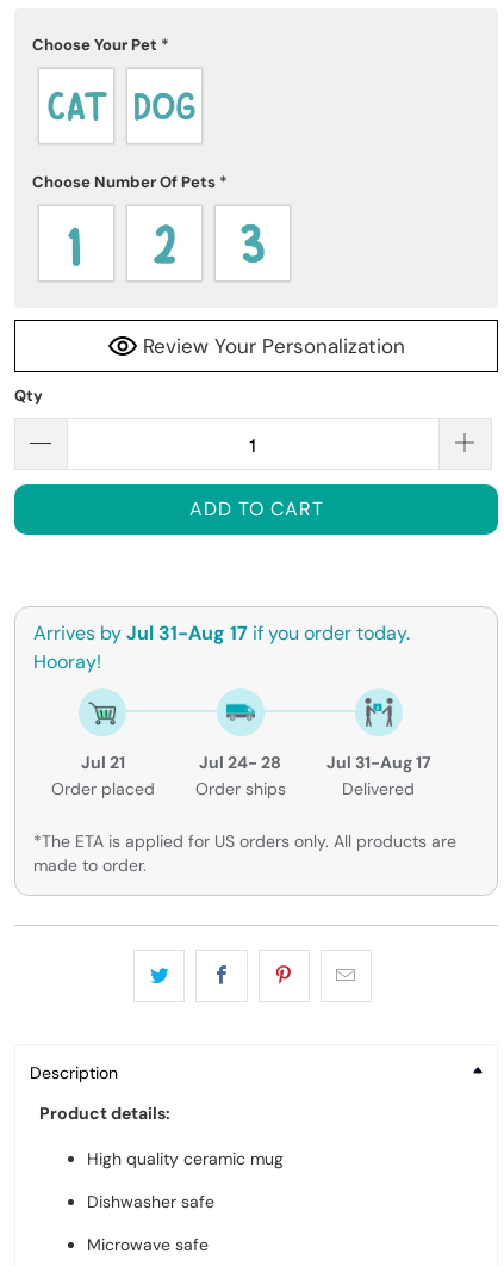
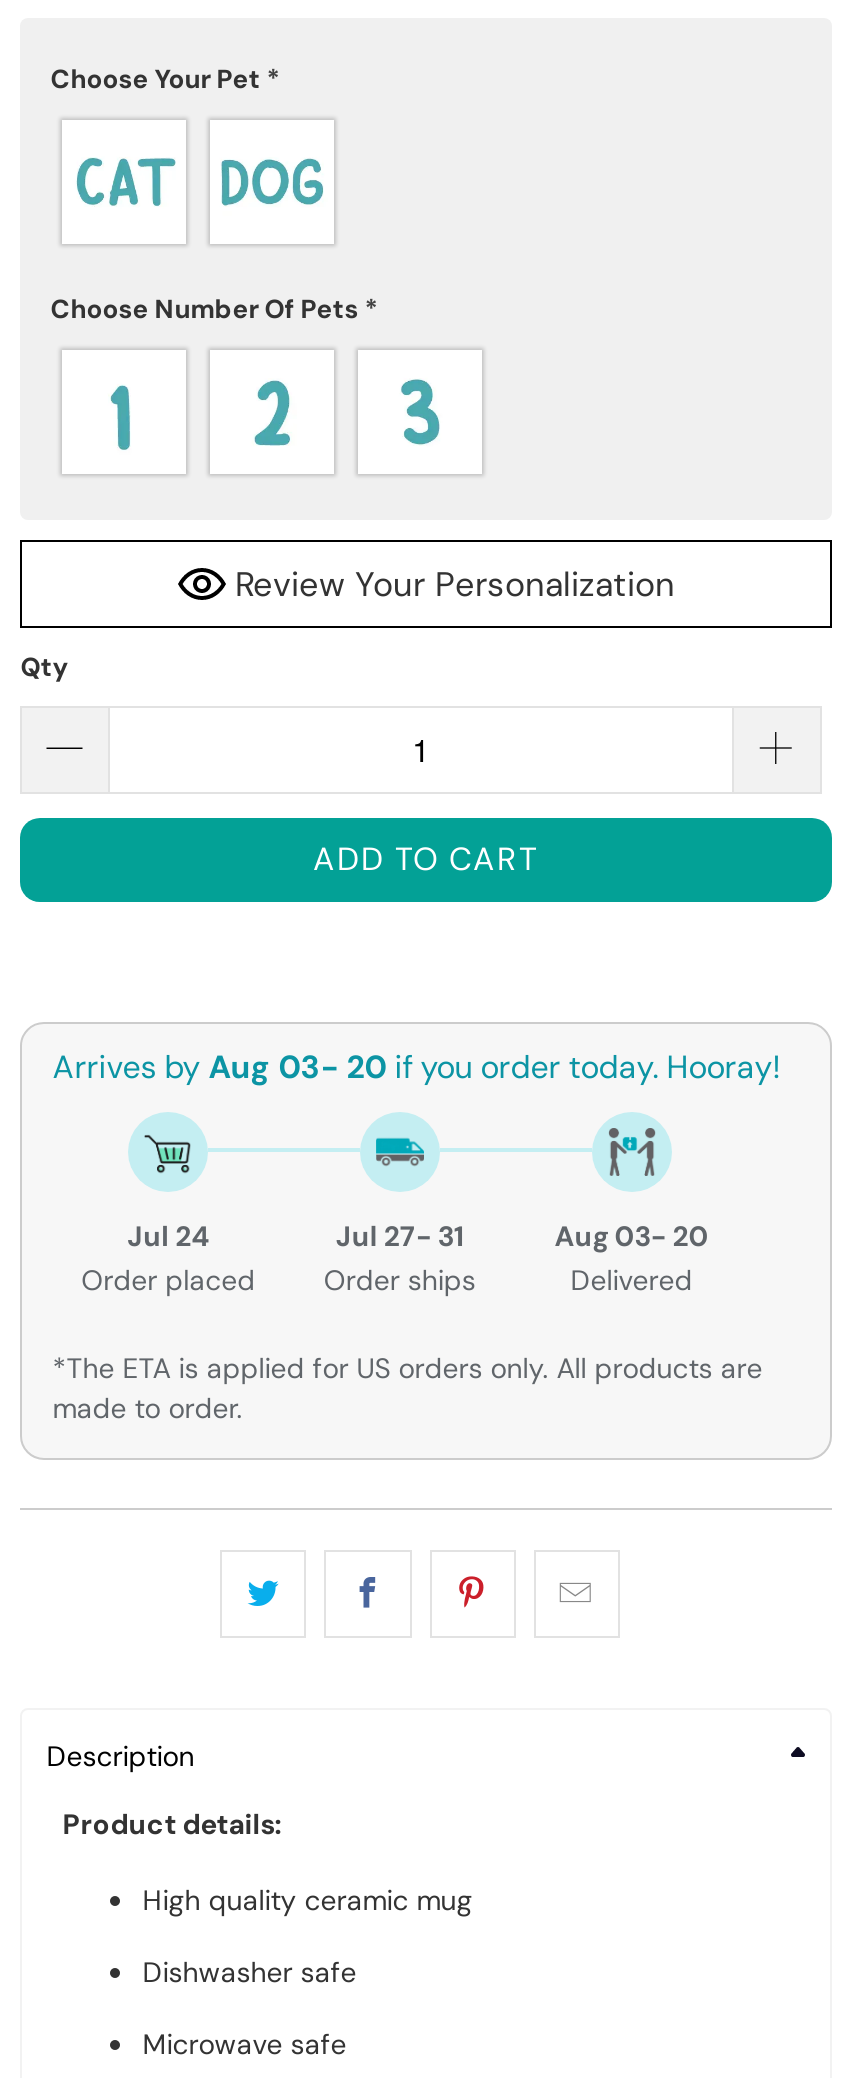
[34,621,410,674] Arrives by Jul 31-Aug 17 if you order today. | Hooray! -> [52,1045,780,1087] Arrives by Aug 03- 20 if you order today. Hooray!
[81,752,125,773] Jul 21 -> [127,1217,209,1253] Jul 24
[199,752,282,773] Jul 24- 28 -> [336,1217,464,1253] Jul 27- 31
[326,752,431,773] Jul 31-Aug 17 -> [554,1217,708,1253] Aug 03- 20

